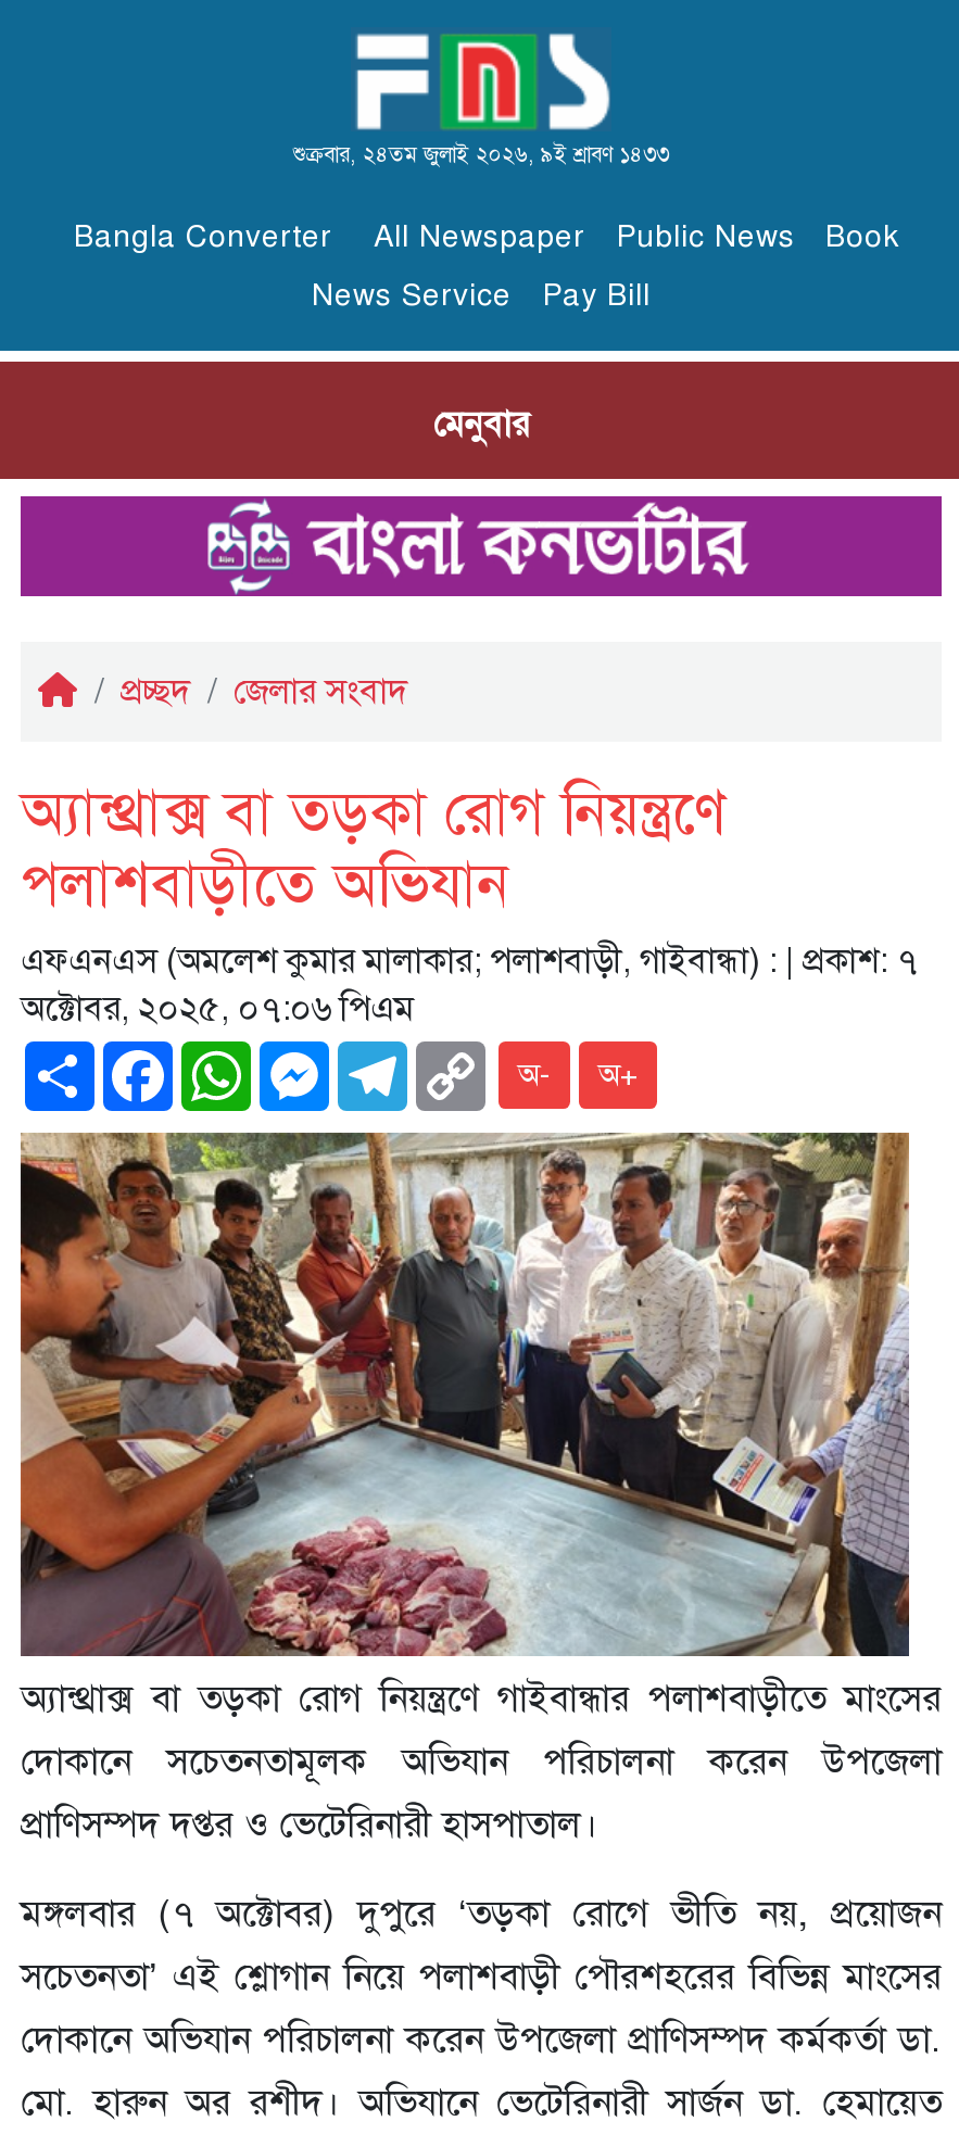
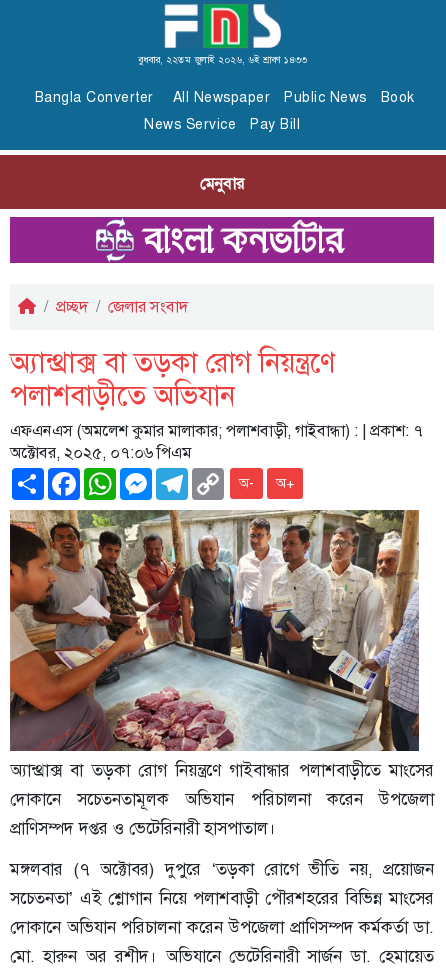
[293,141,669,169] শুক্রবার, ২৪তম জুলাই ২০২৬, ৯ই শ্রাবণ ১৪৩৩ -> [137,53,306,66] বুধবার, ২২তম জুলাই ২০২৬, ৬ই শ্রাবণ ১৪৩৩

